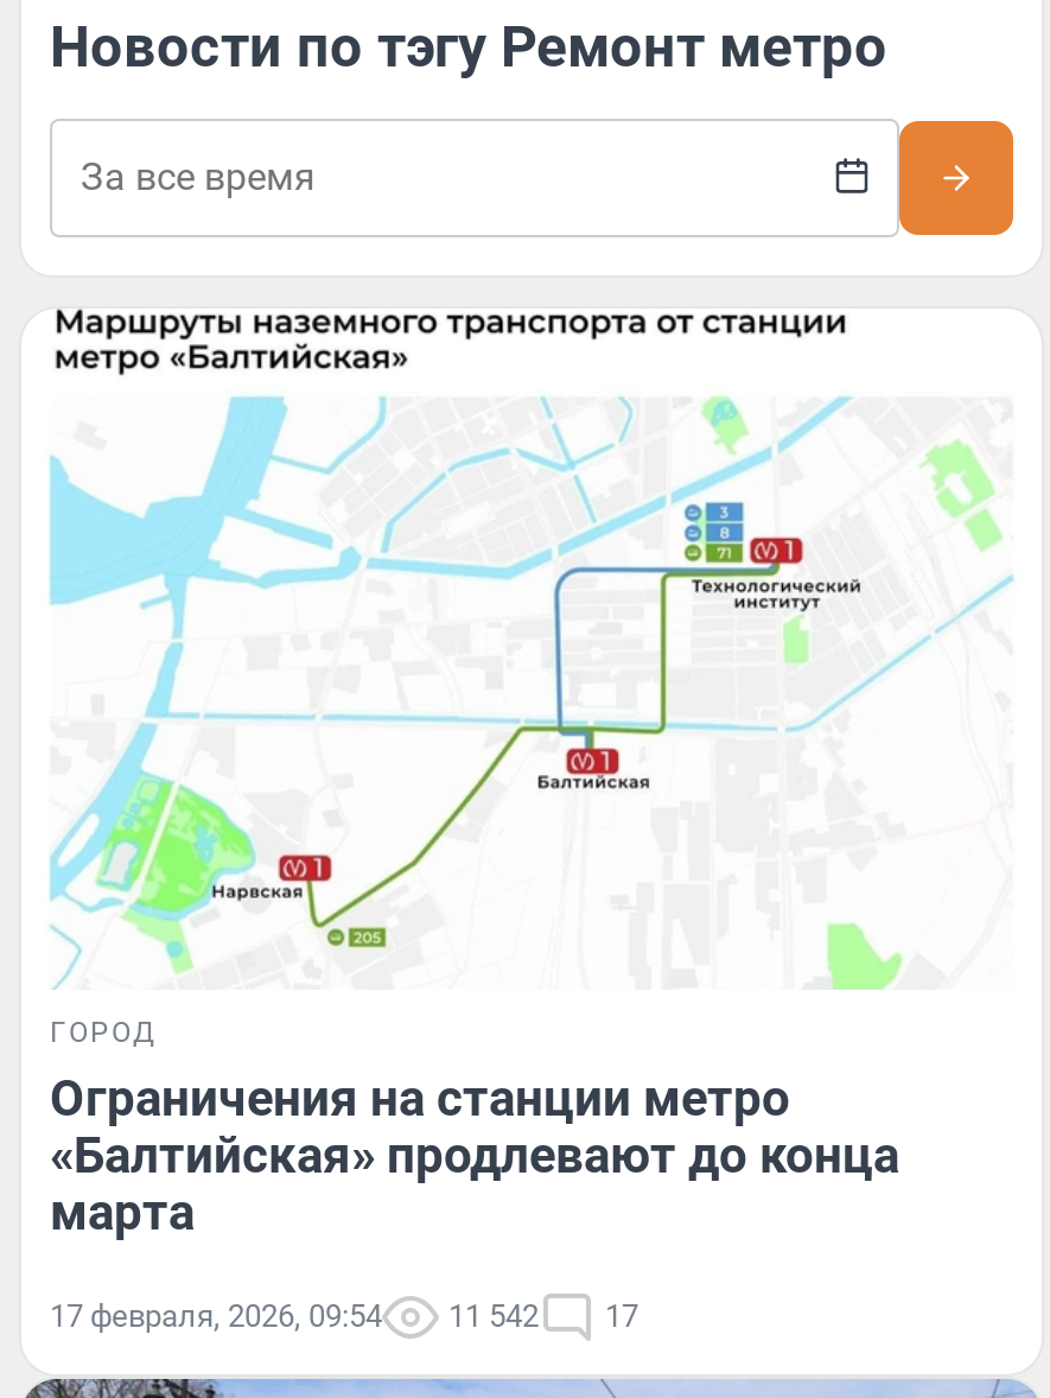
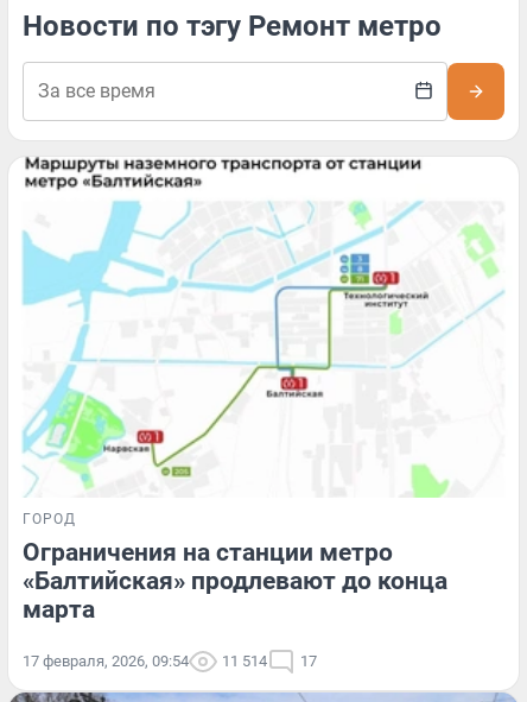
[50,1298,638,1333] 17 февраля, 2026, 09:54 11 542 17 -> [23,652,317,670] 17 февраля, 2026, 09:54 11 514 17

